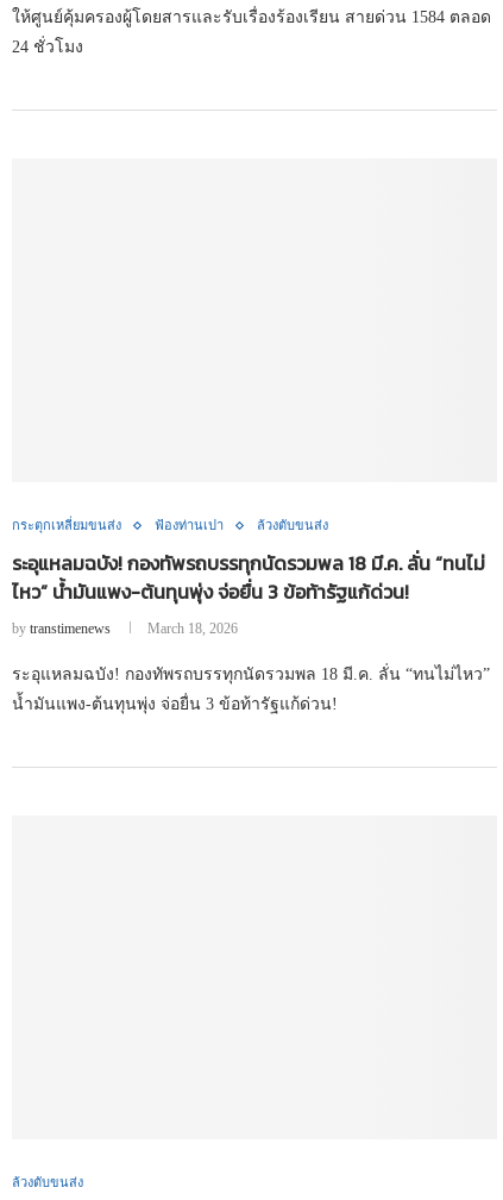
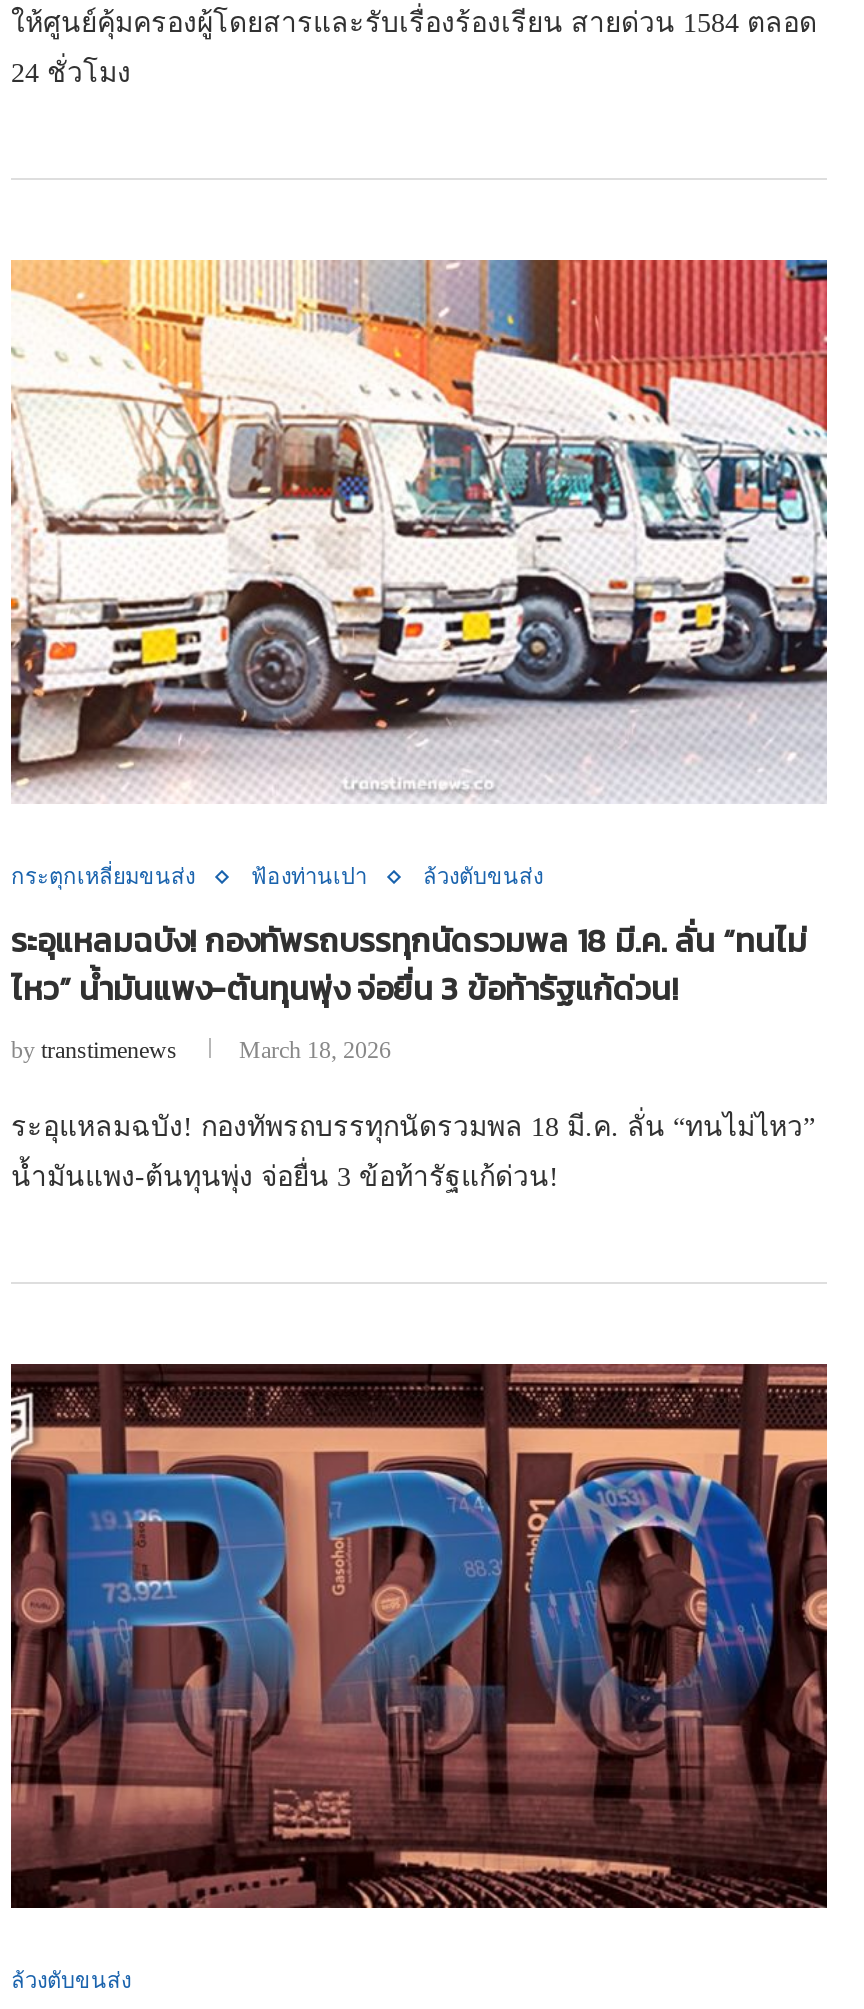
none -> [9,258,829,798] [image]
none -> [9,1362,829,1910] [image]

